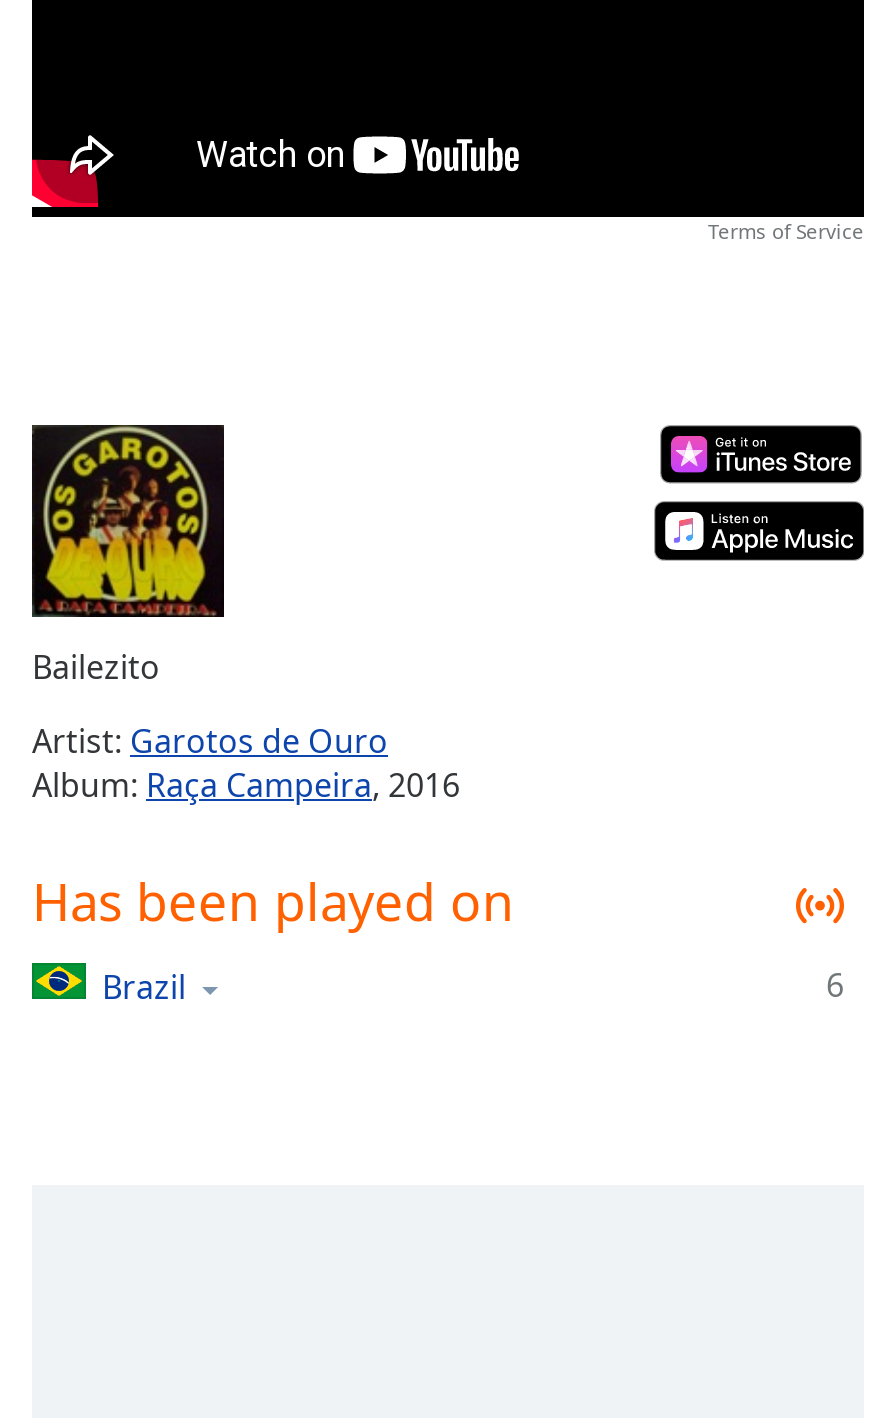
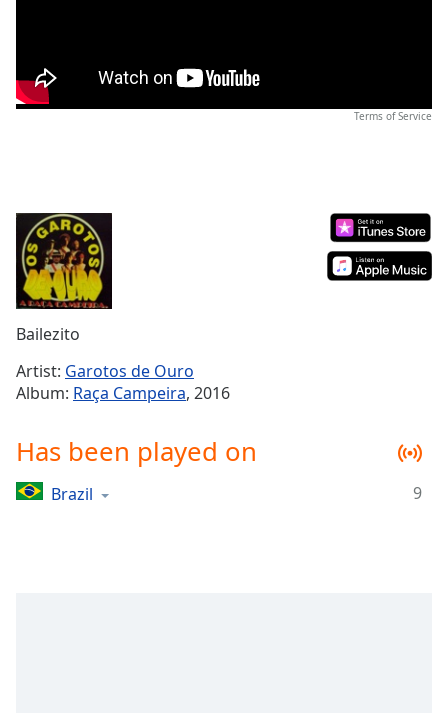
[826,963,844,1007] 6 -> [413,482,422,504] 9

